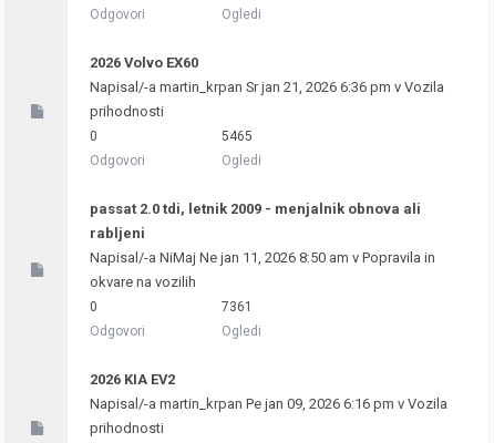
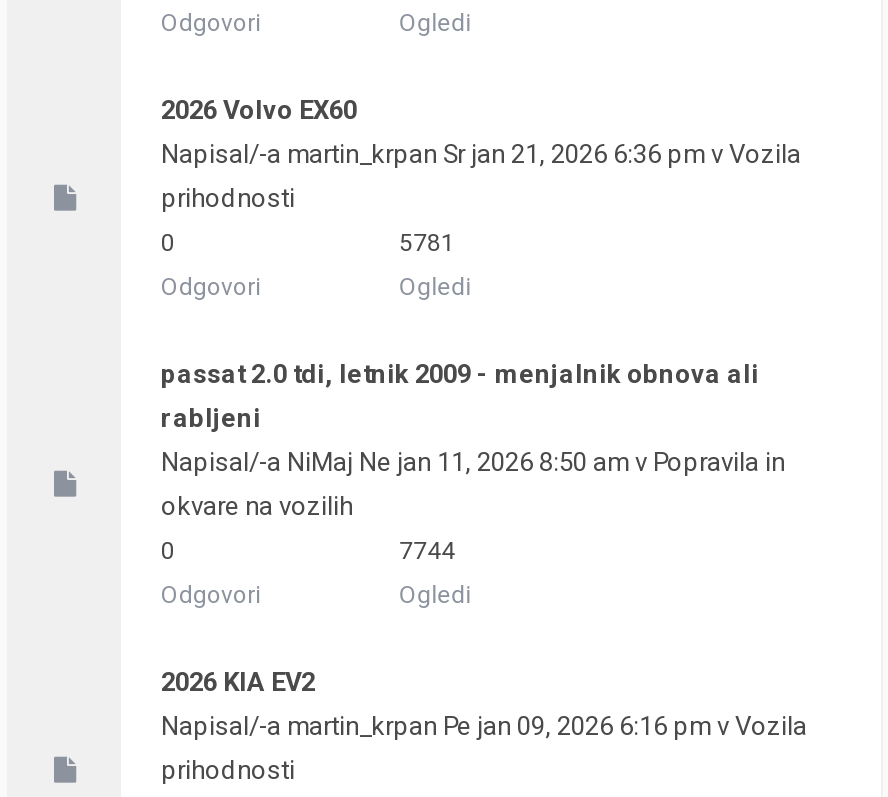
[222,128,253,144] 5465 -> [399,229,455,257] 5781
[222,299,253,315] 7361 -> [399,537,455,565] 7744

